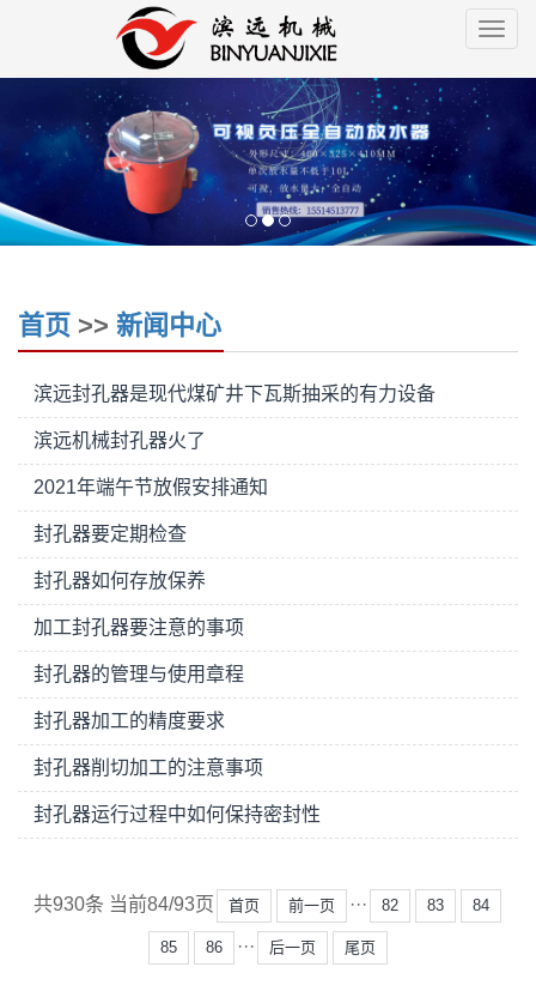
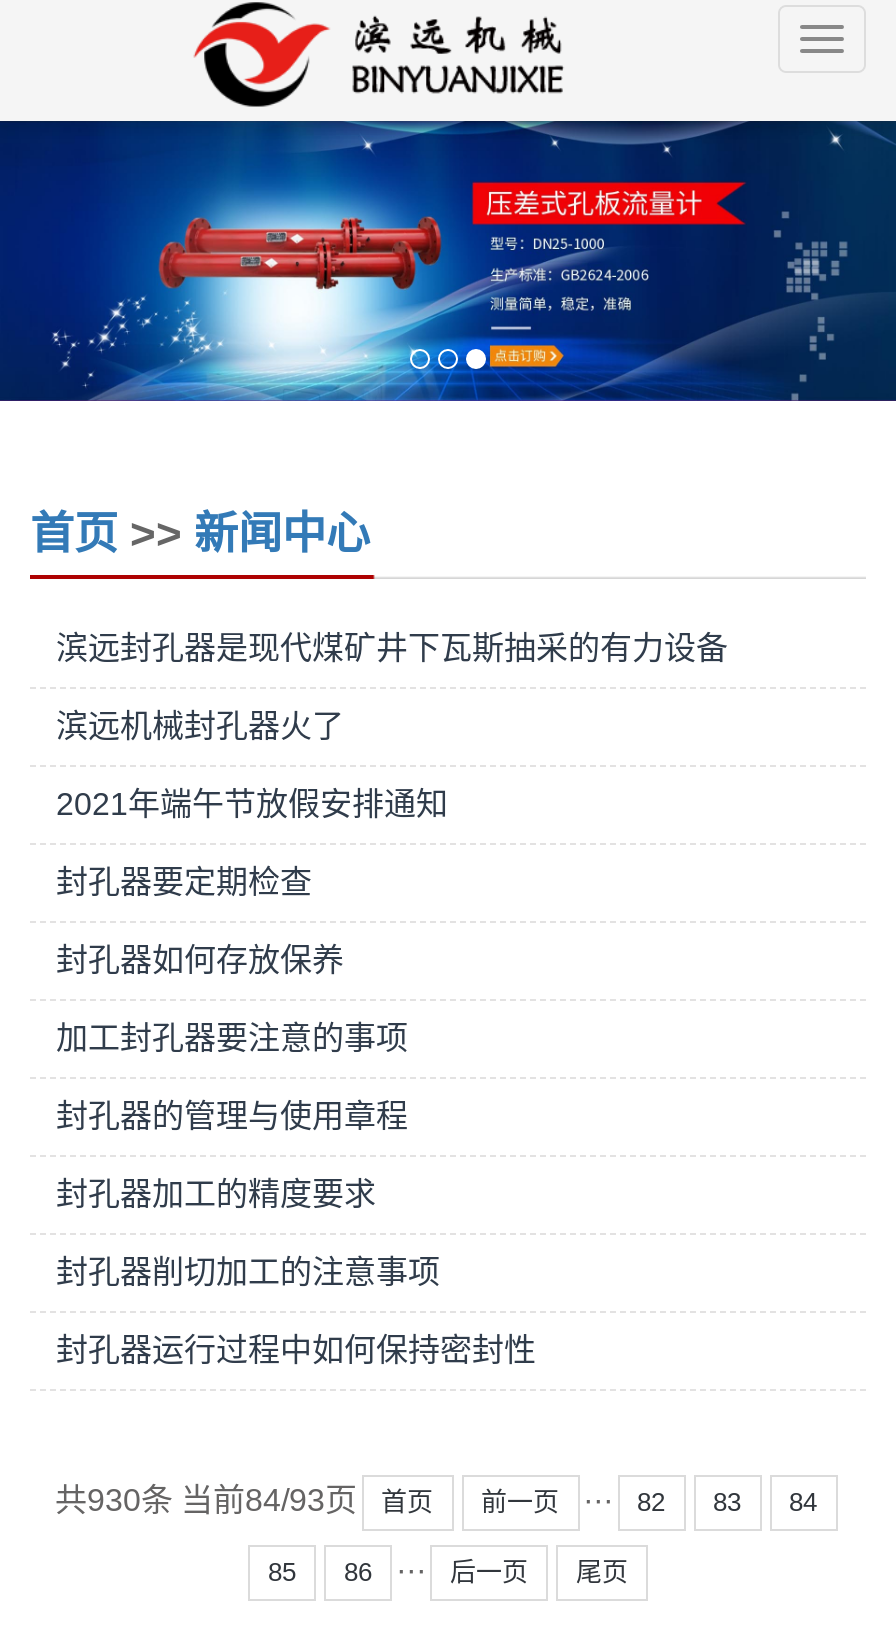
[4,77,532,247] [image] -> [6,121,890,403] [image]

